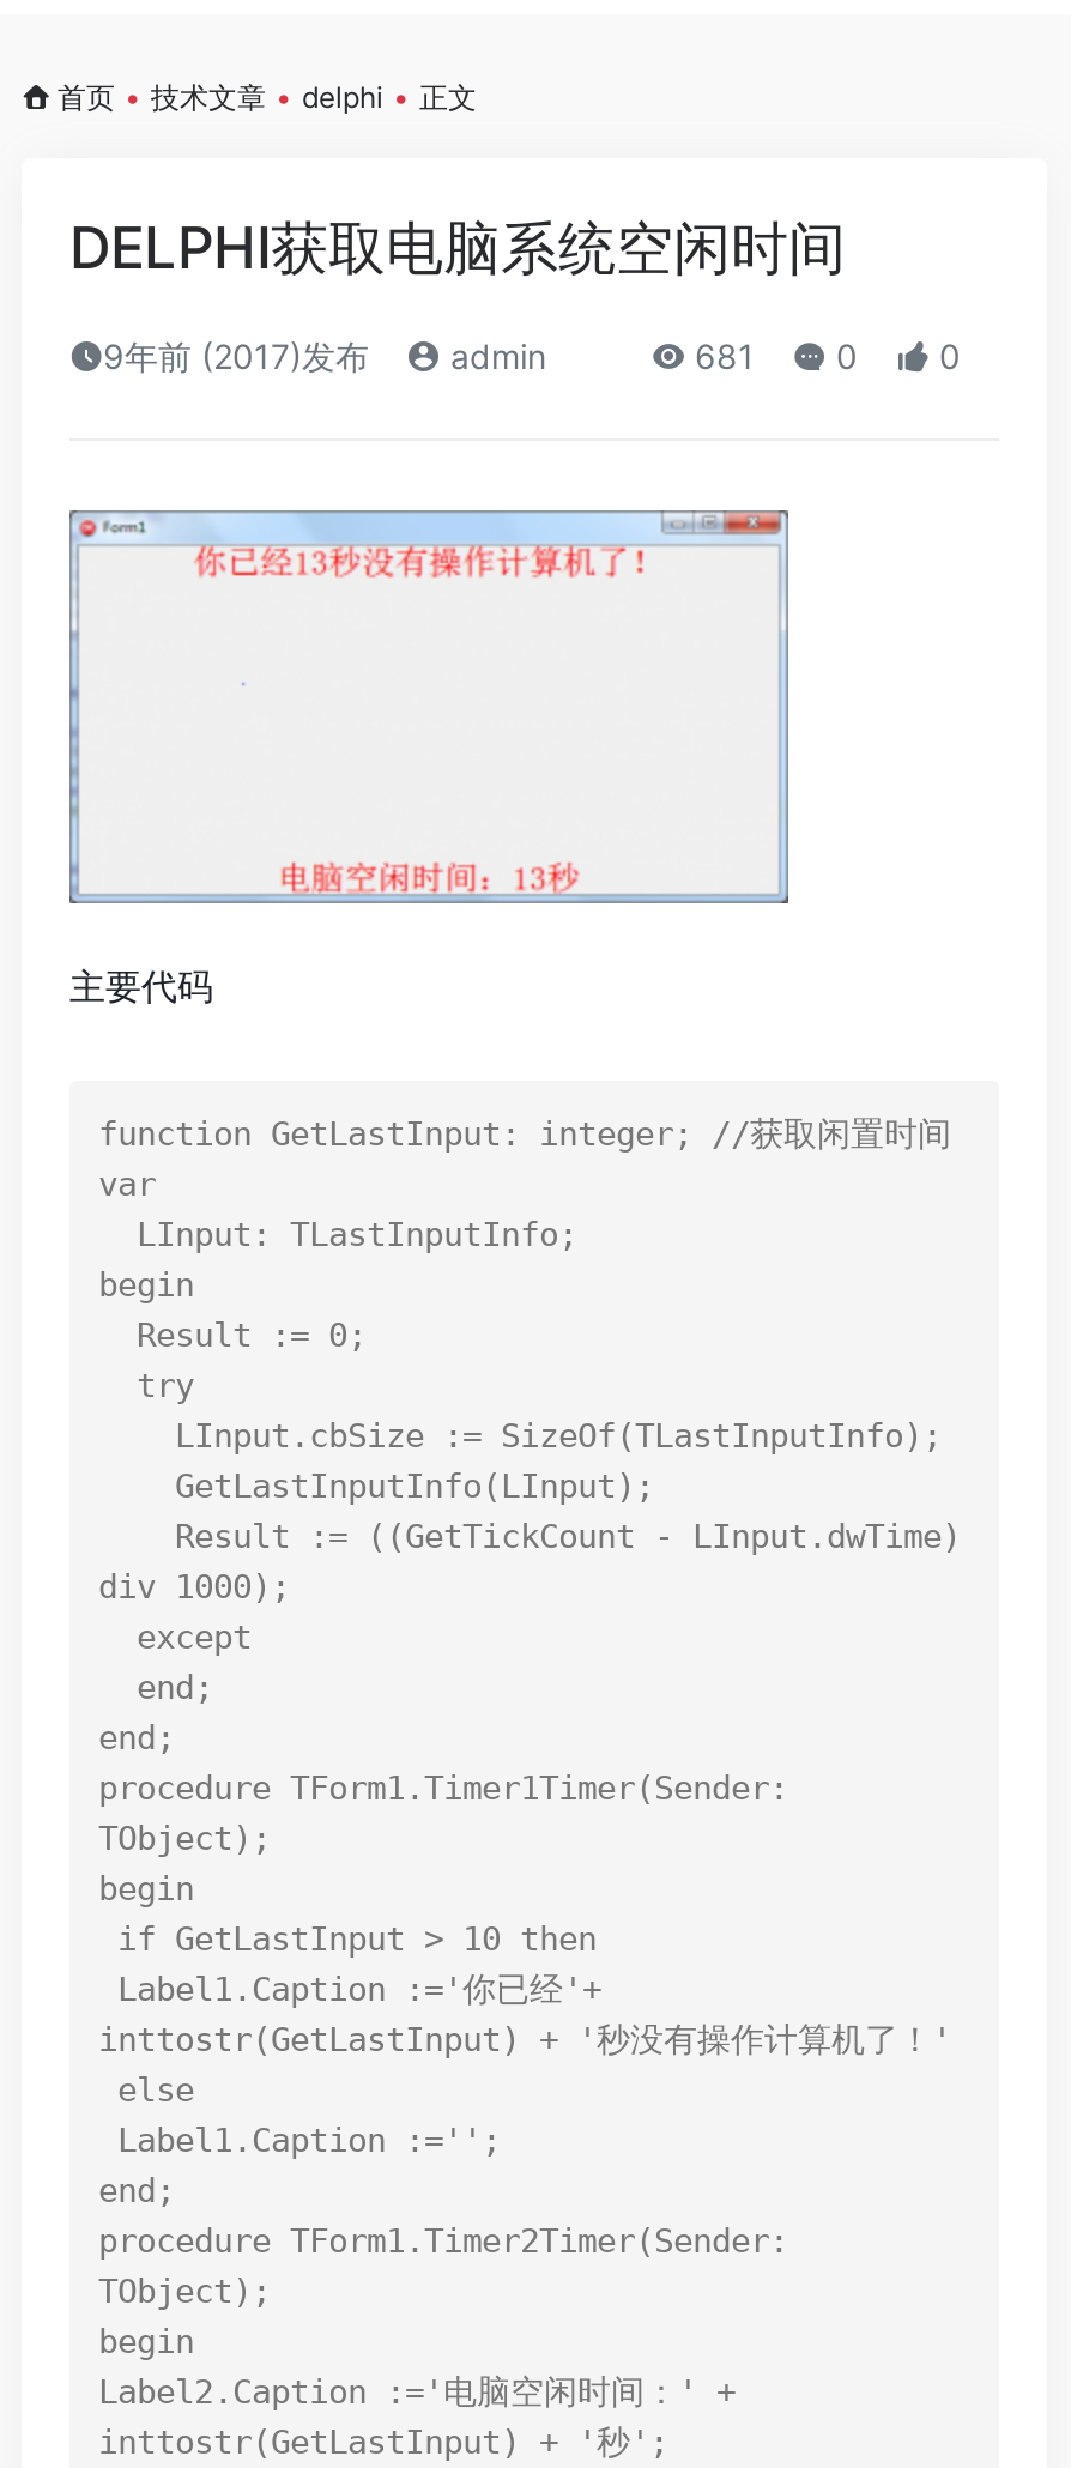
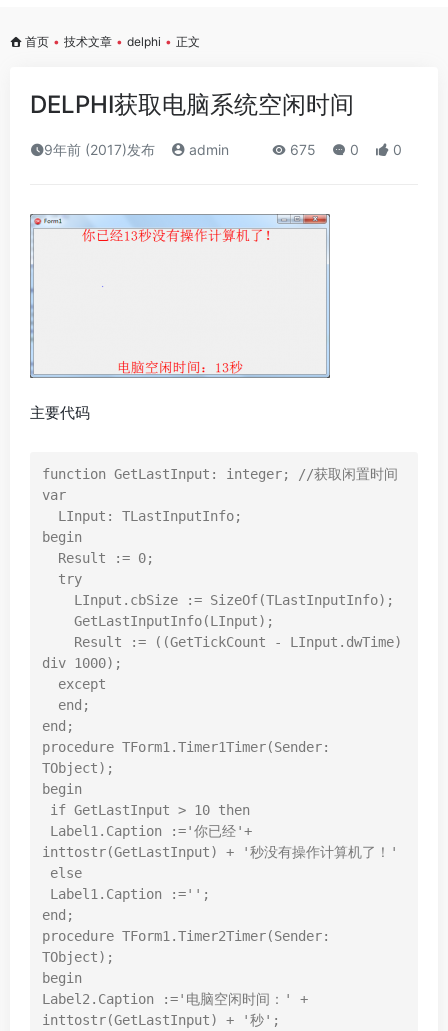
[685,335,961,376] 681 0 0 -> [286,141,402,158] 675 0 0

